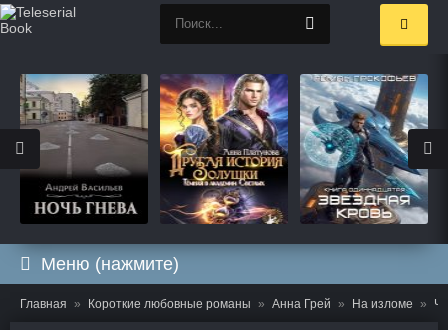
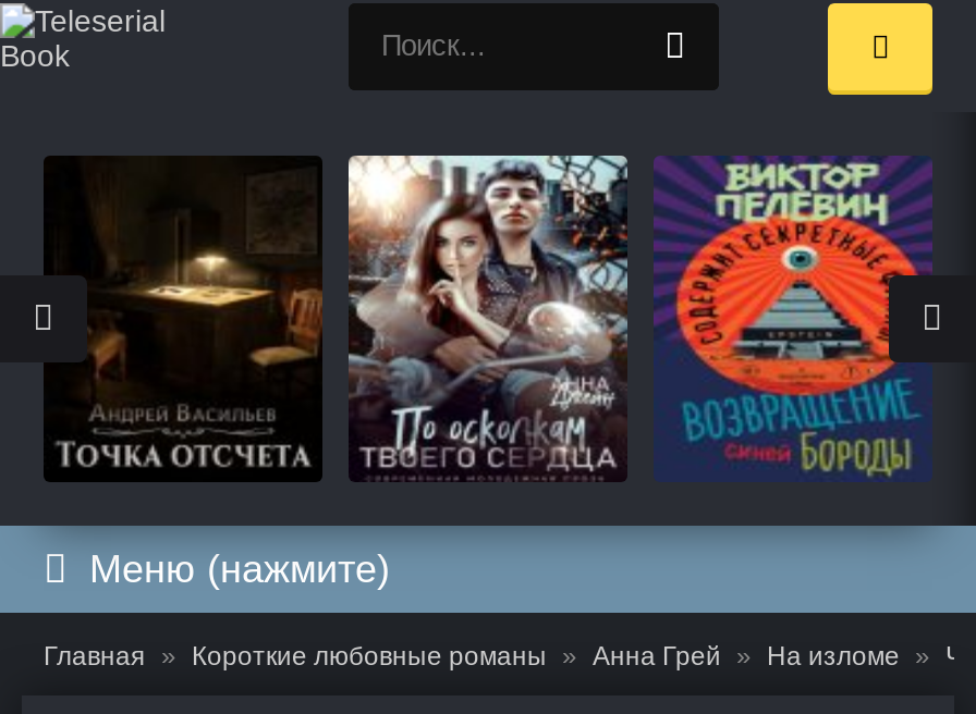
[19,73,149,217] [image] -> [44,156,322,469] [image]
[159,74,289,225] [image] -> [346,153,627,482] [image]
[299,73,429,225] [image] -> [654,156,932,482] [image]

